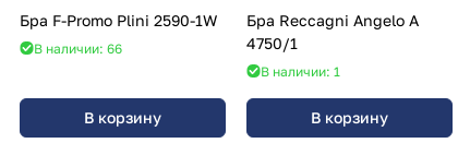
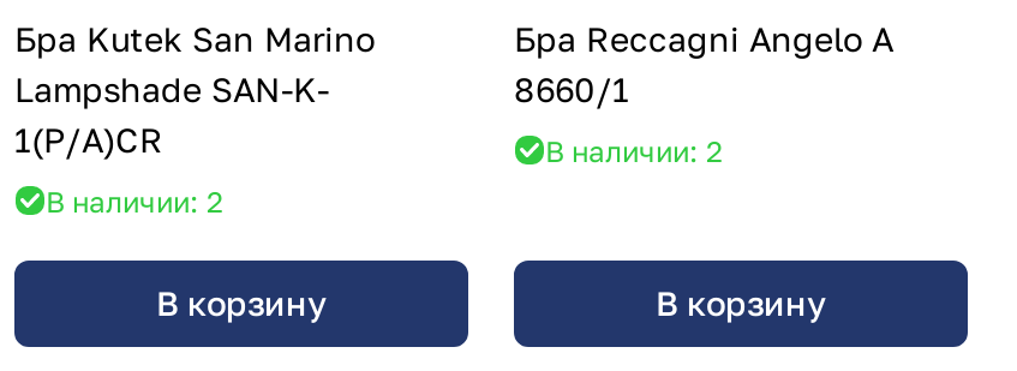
[20,11,217,29] Бра F-Promo Plini 2590-1W -> [14,18,375,159] Бра Kutek San Marino | Lampshade SAN-K- | 1(P/A)CR
[34,40,122,57] В наличии: 66 -> [46,183,223,219] В наличии: 2
[246,34,298,52] 4750/1 -> [514,68,629,109] 8660/1
[261,63,340,79] В наличии: 1 -> [545,133,723,169] В наличии: 2

